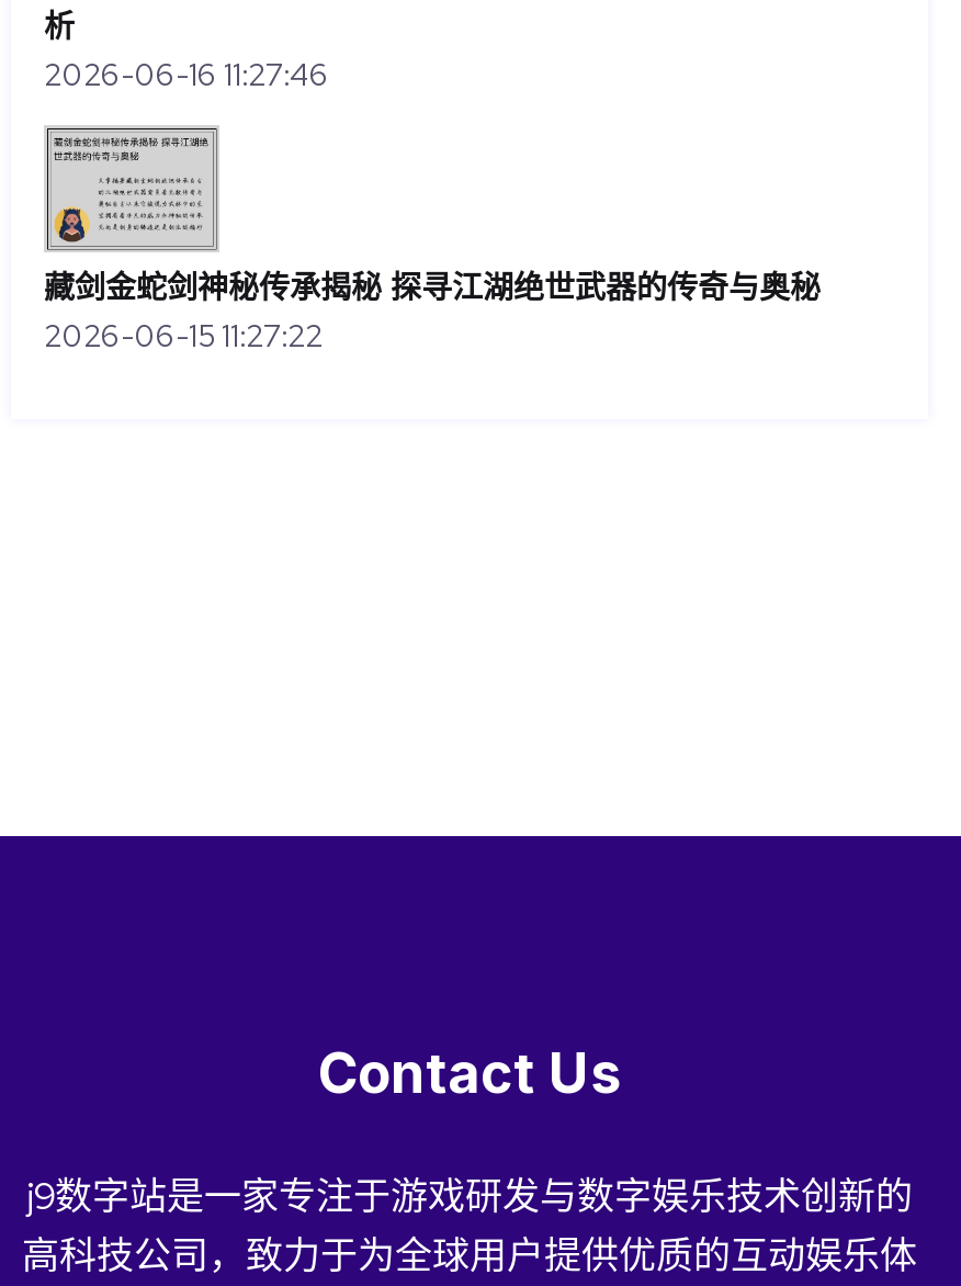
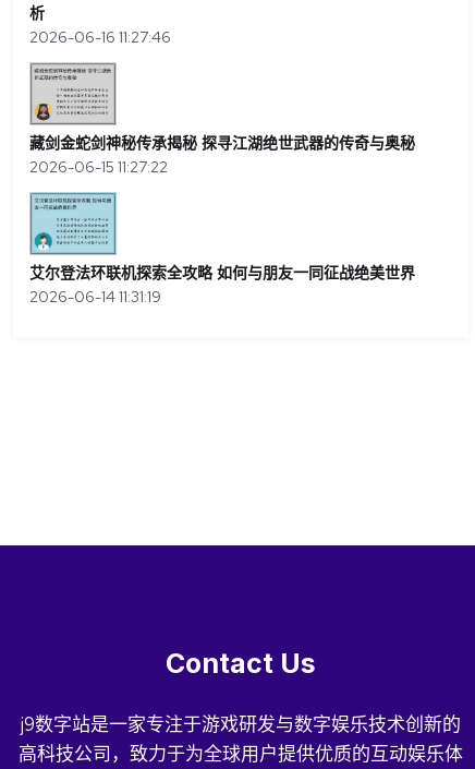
none -> [29,195,415,306] [image] | 艾尔登法环联机探索全攻略 如何与朋友一同征战绝美世界 | 2026-06-14 11:31:19

